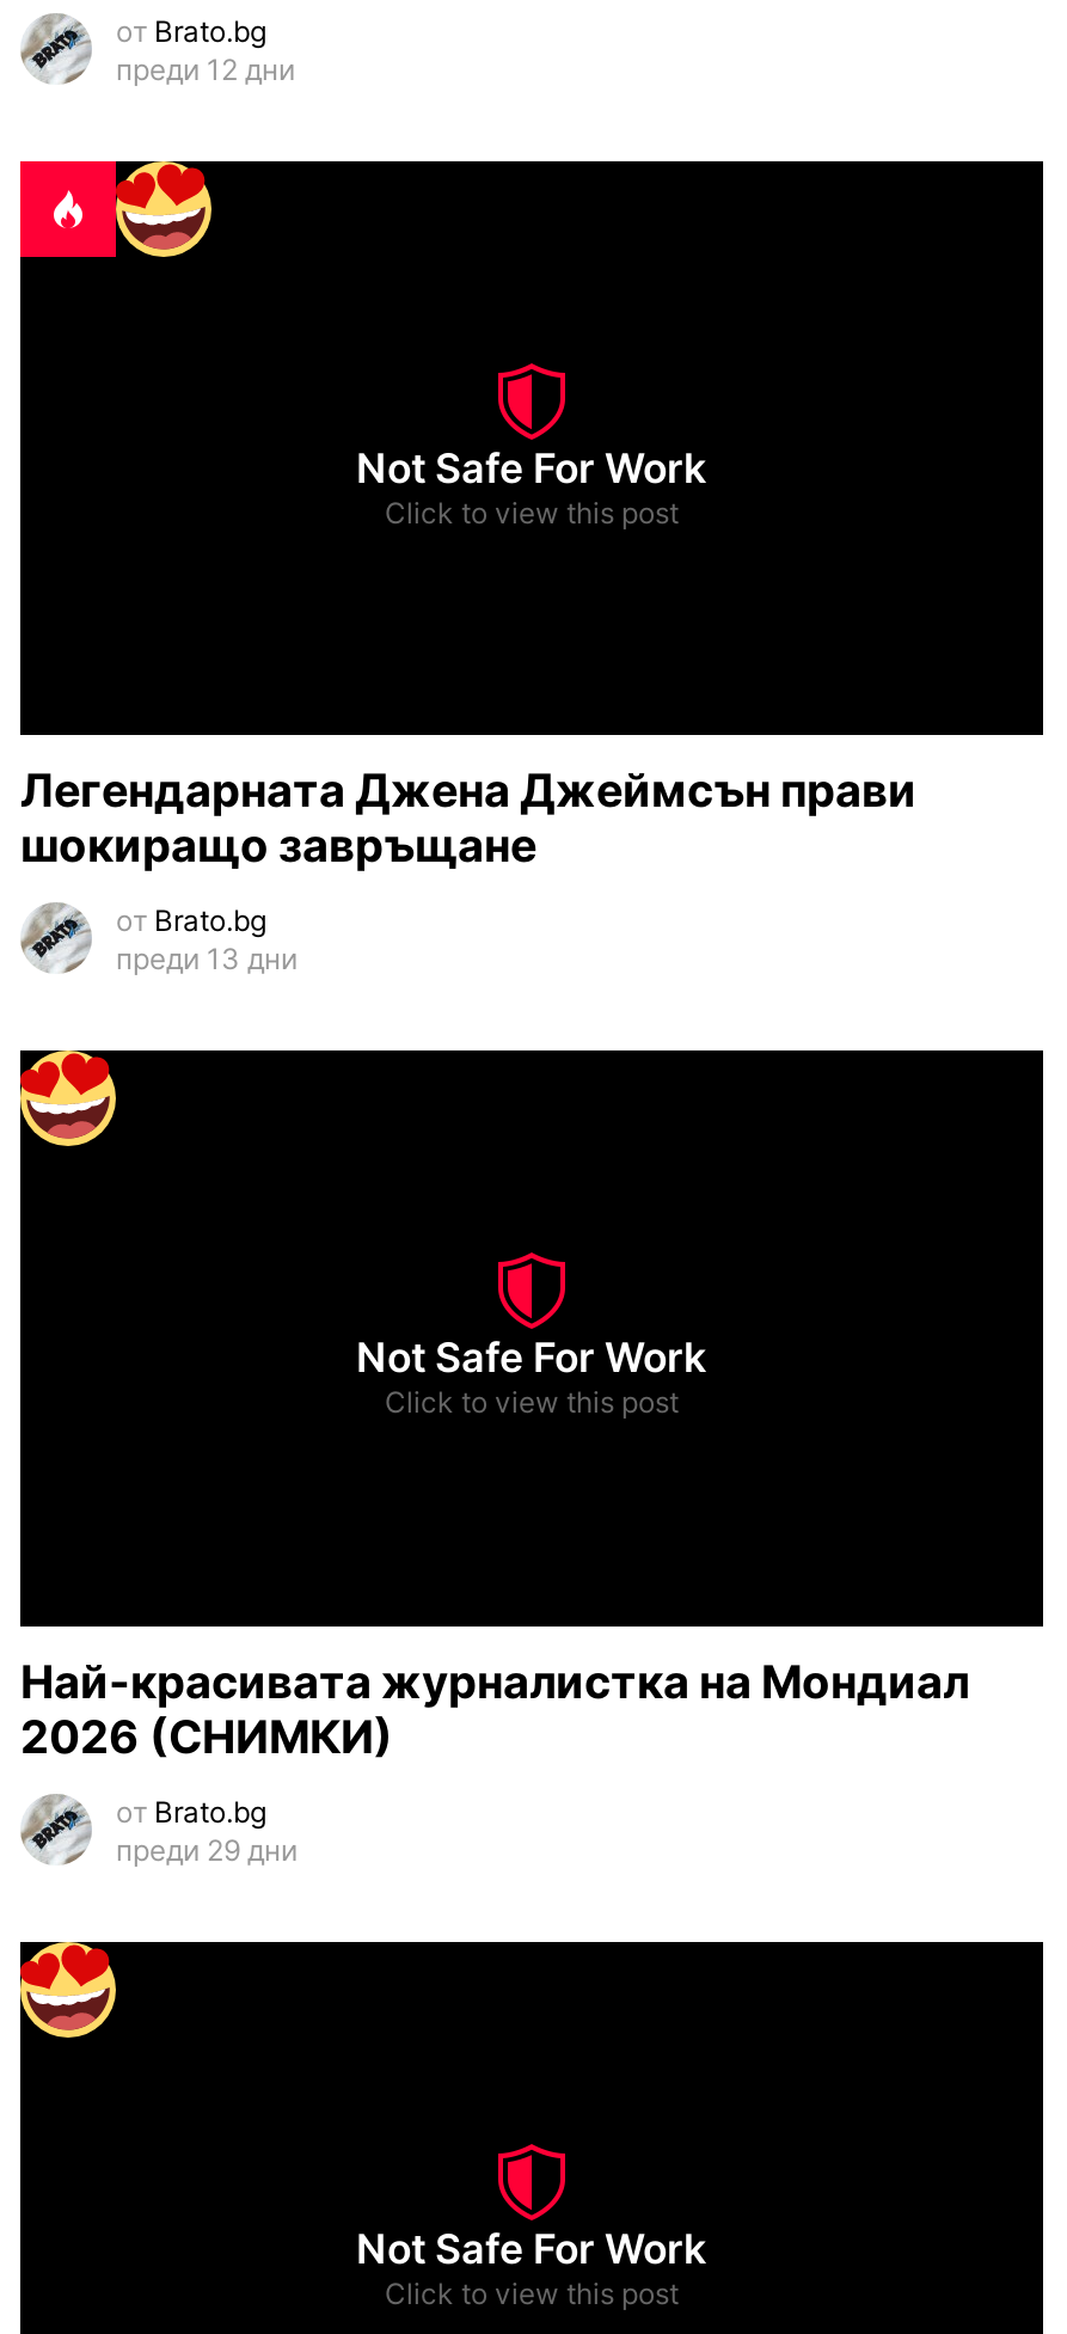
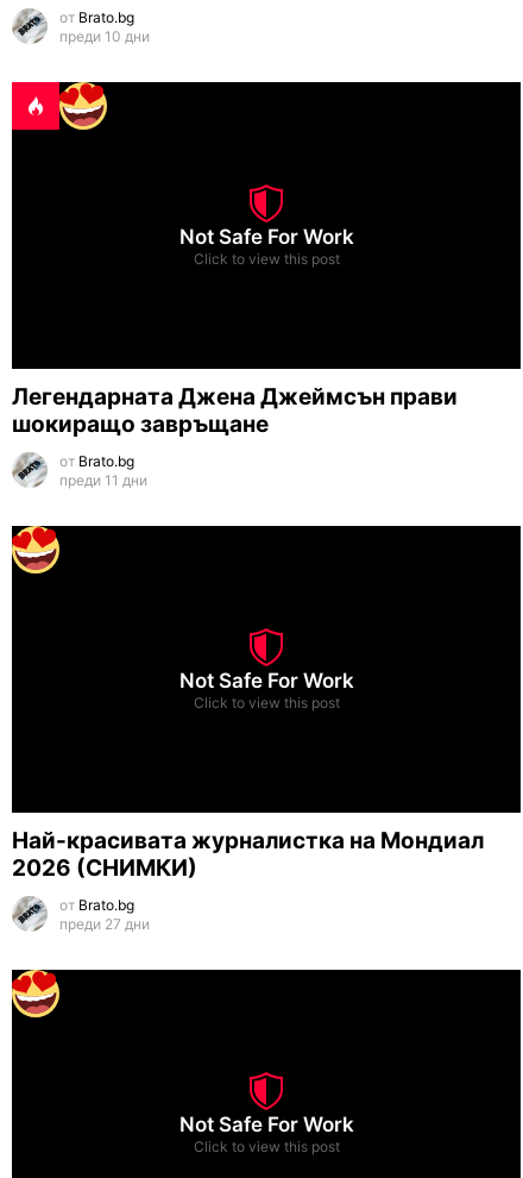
[116,50,295,86] преди 12 дни -> [59,28,150,46] преди 10 дни
[116,940,298,976] преди 13 дни -> [59,472,147,490] преди 11 дни
[116,1830,298,1866] преди 29 дни -> [59,916,150,933] преди 27 дни

